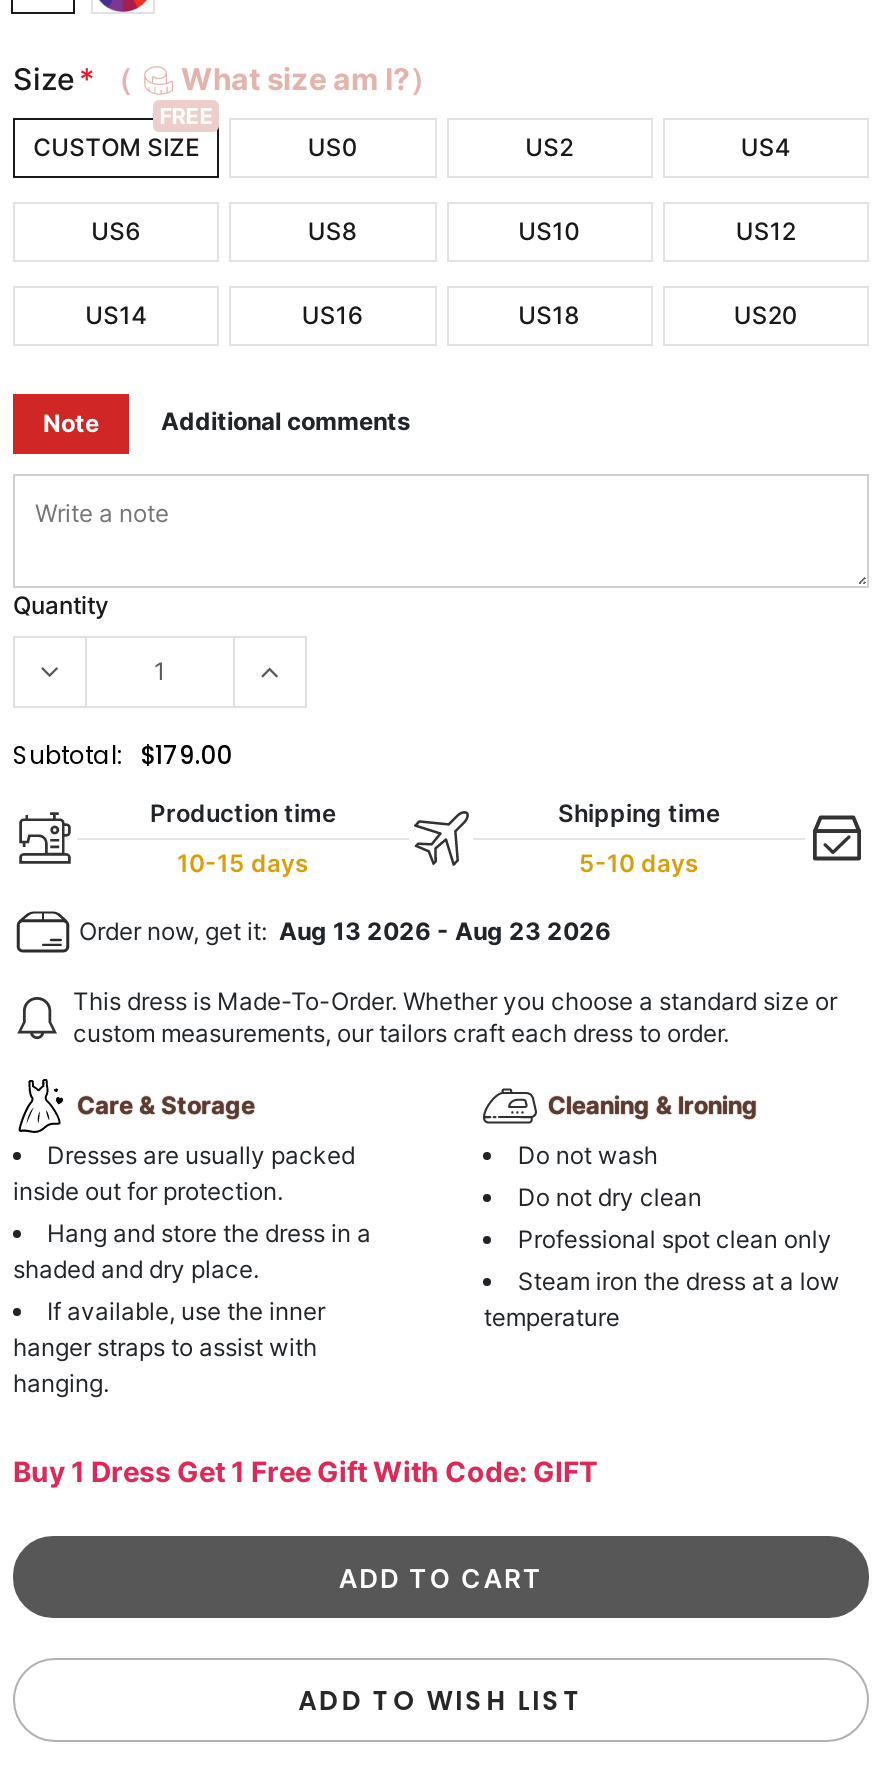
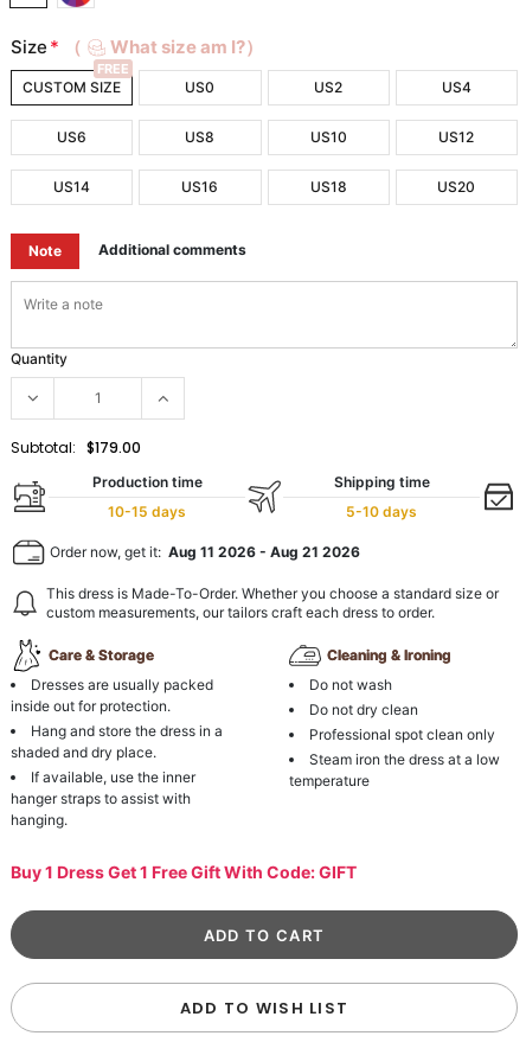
[73,915,611,945] Order now, get it: Aug 13 2026 - Aug 23 2026 -> [46,542,360,560] Order now, get it: Aug 11 2026 - Aug 21 2026

